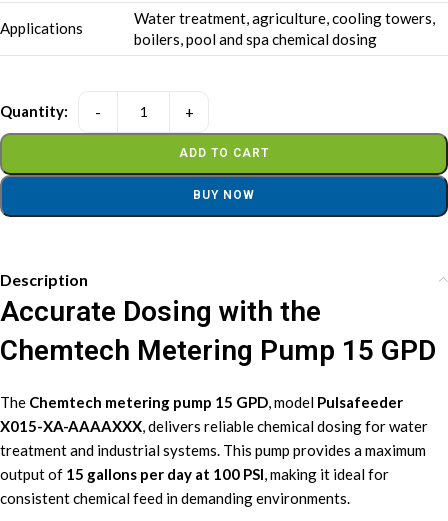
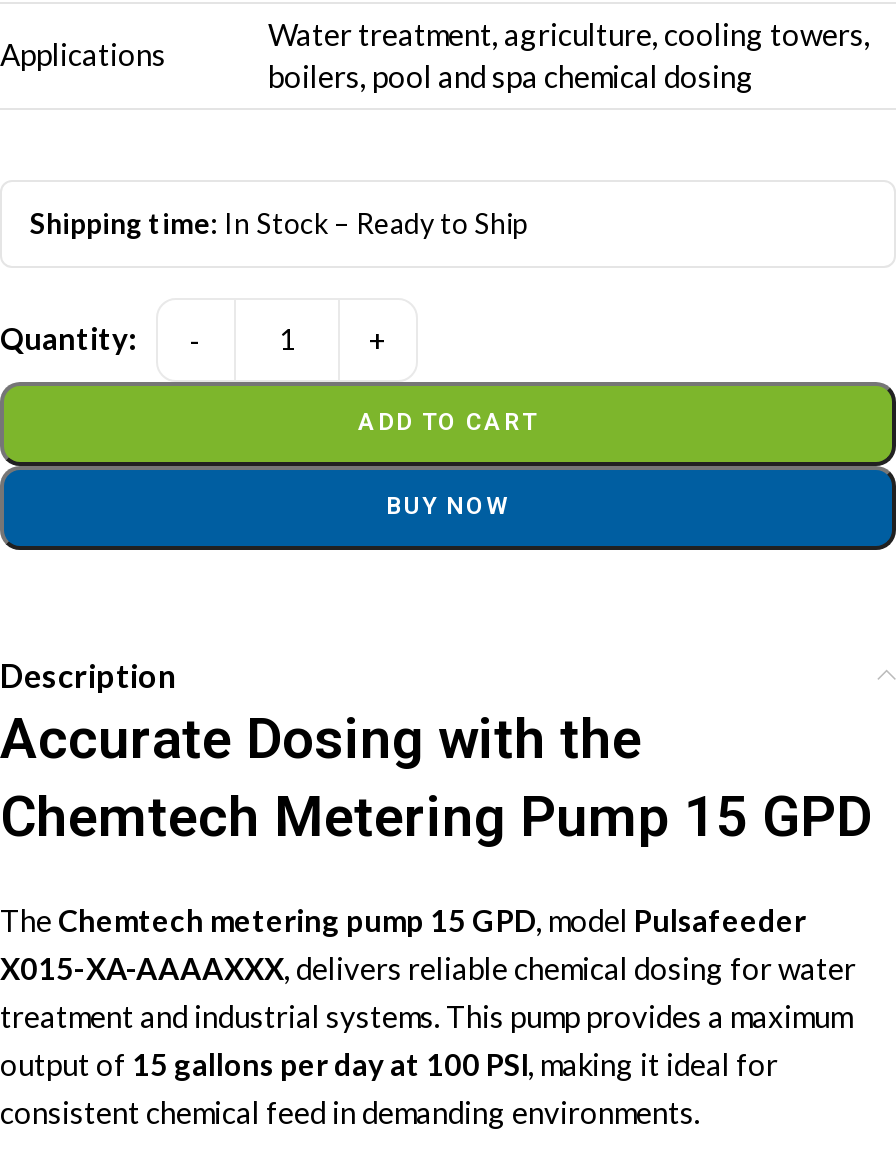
none -> [30,206,528,240] Shipping time: In Stock – Ready to Ship

